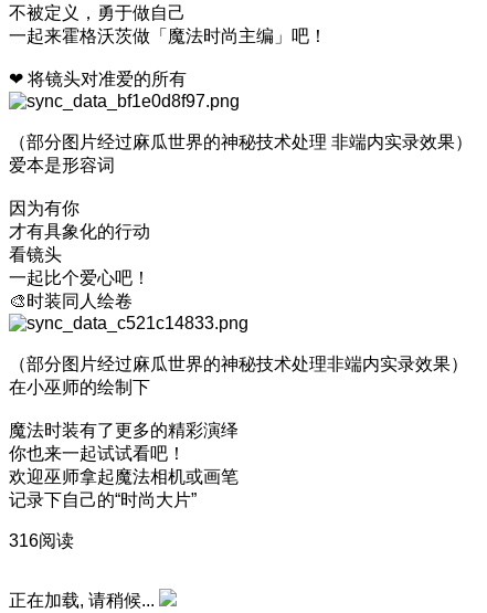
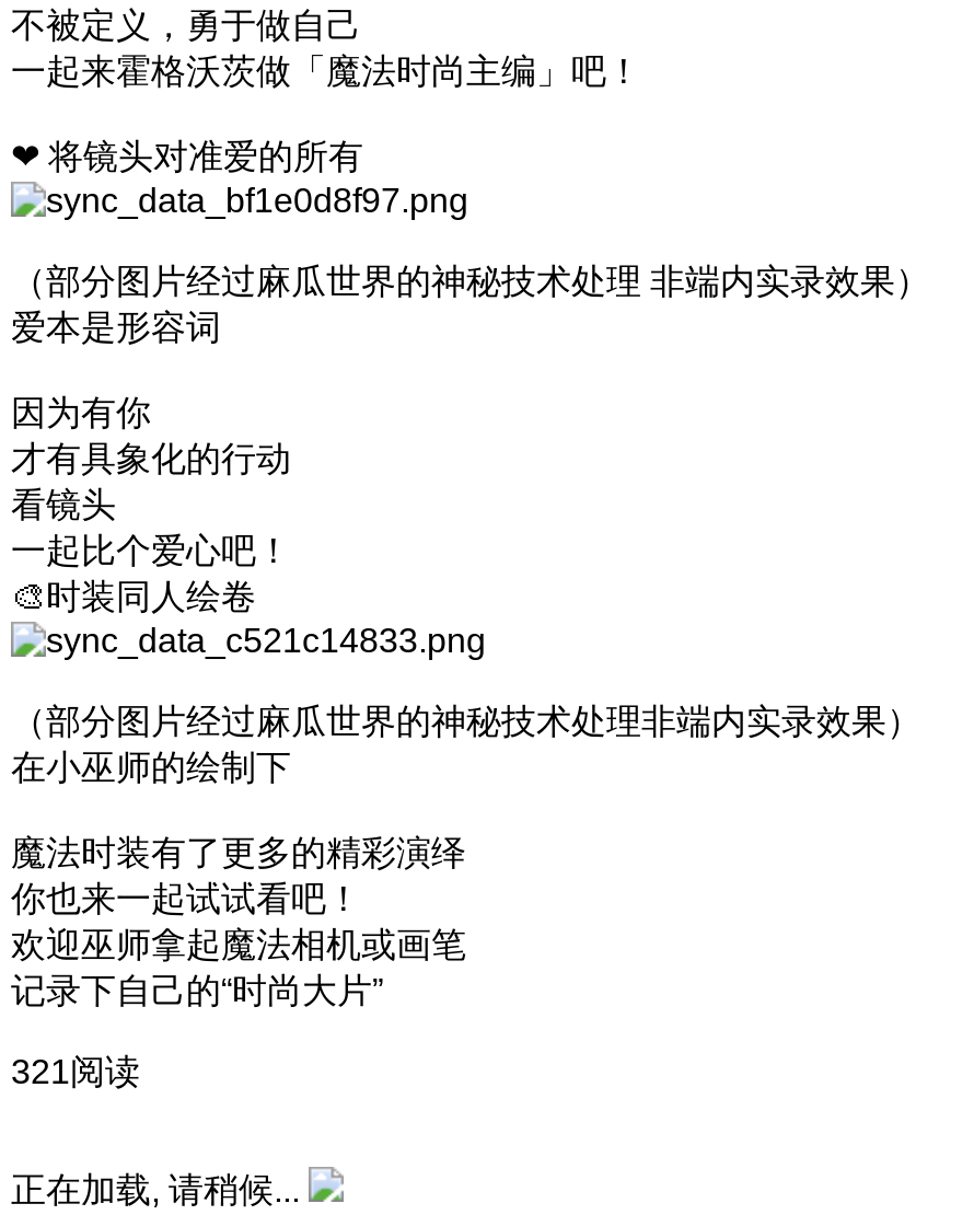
[9,531,74,550] 316阅读 -> [11,1053,140,1090] 321阅读

